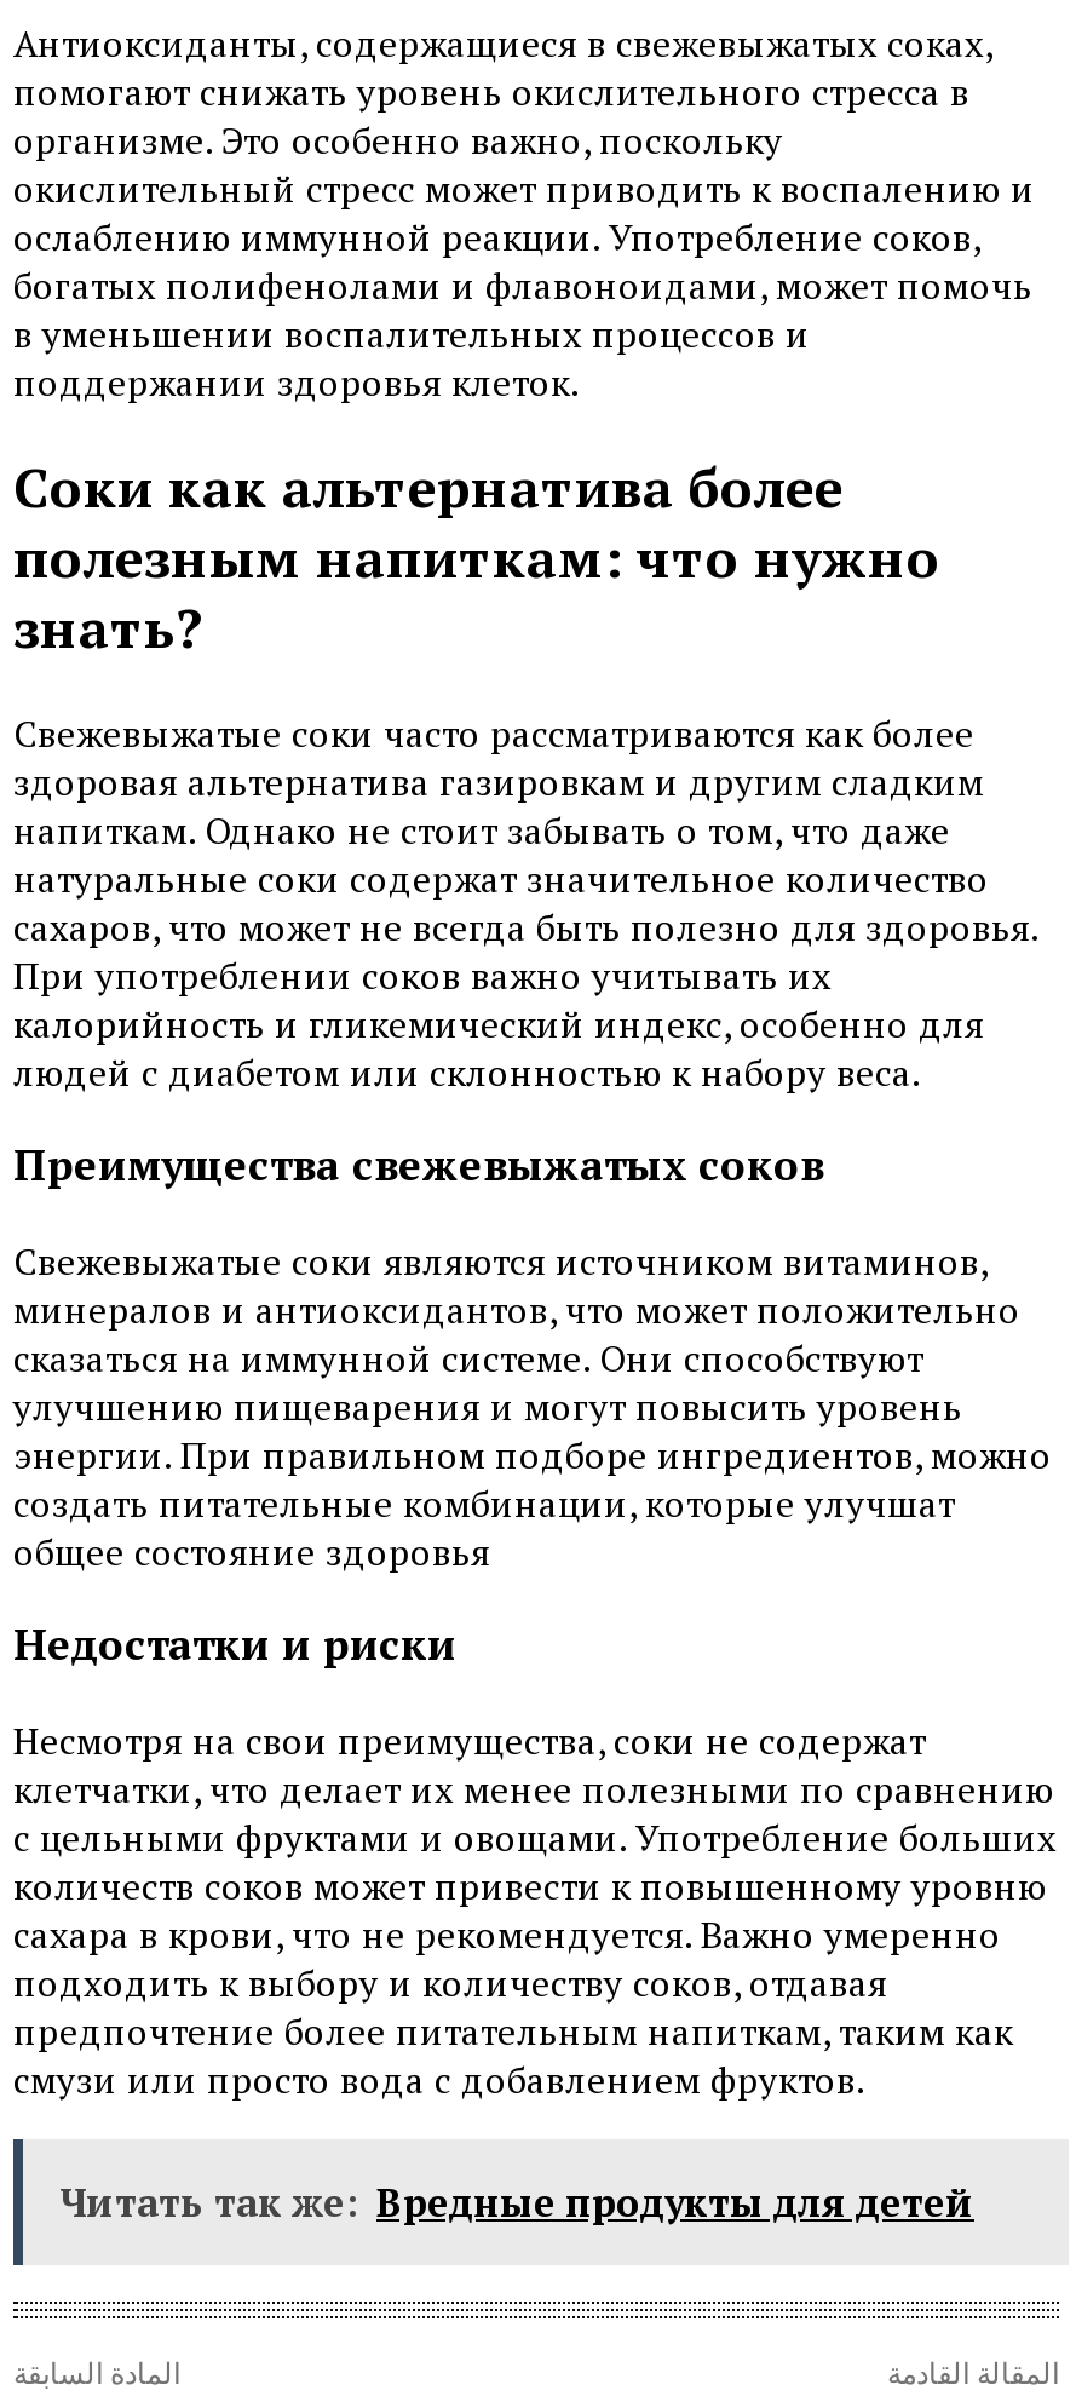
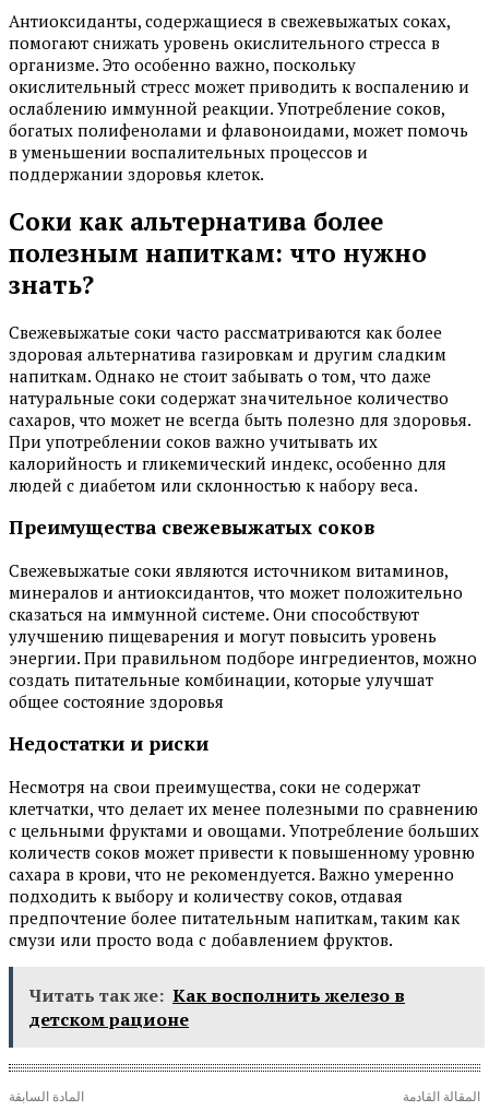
[59,2175,974,2229] Читать так же: Вредные продукты для детей -> [29,983,405,1031] Читать так же: Как восполнить железо в | детском рационе

